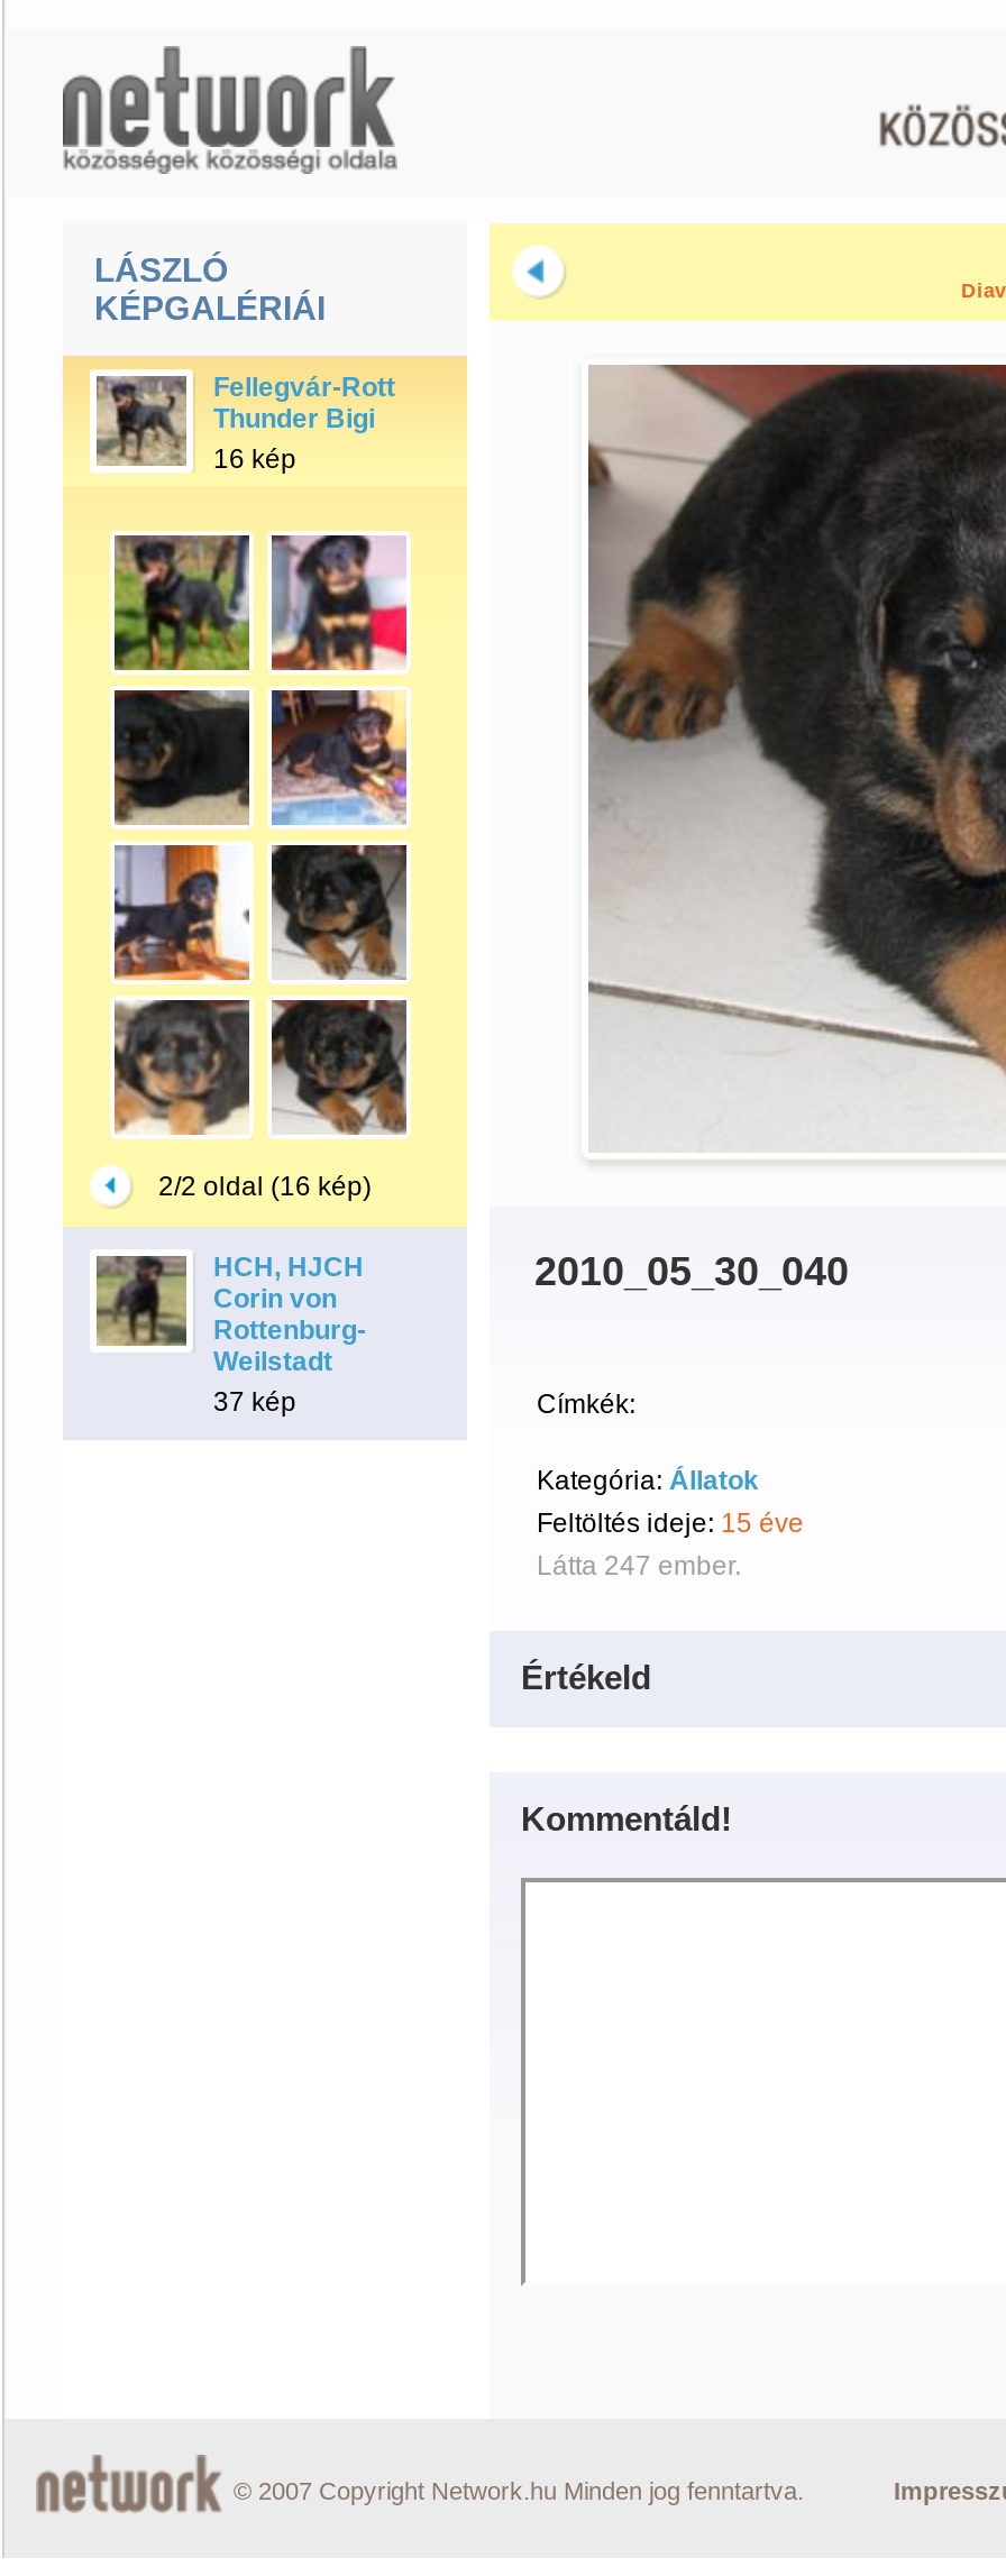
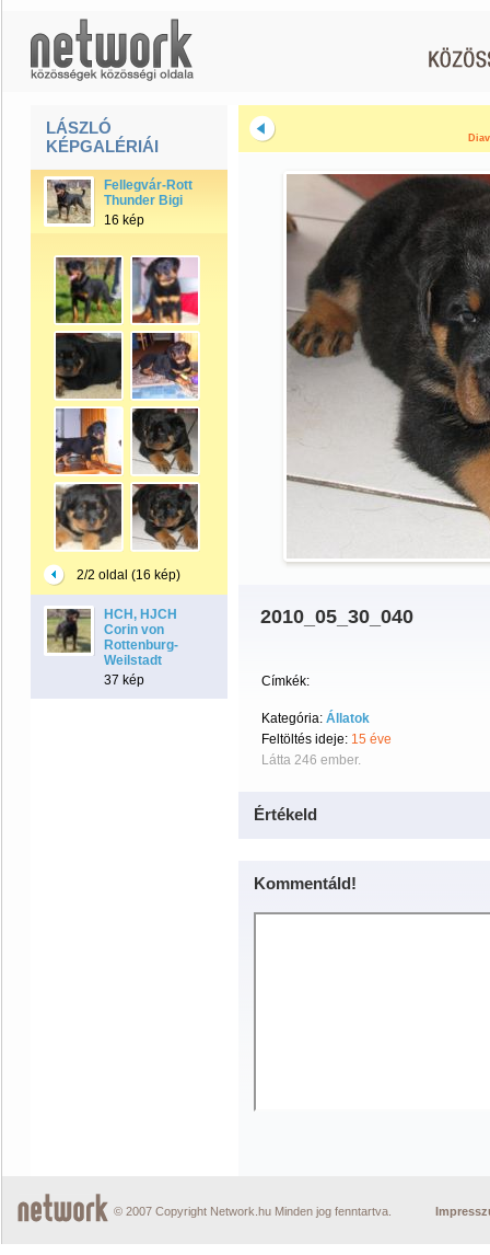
[537,1550,741,1582] Látta 247 ember. -> [261,752,361,768] Látta 246 ember.

